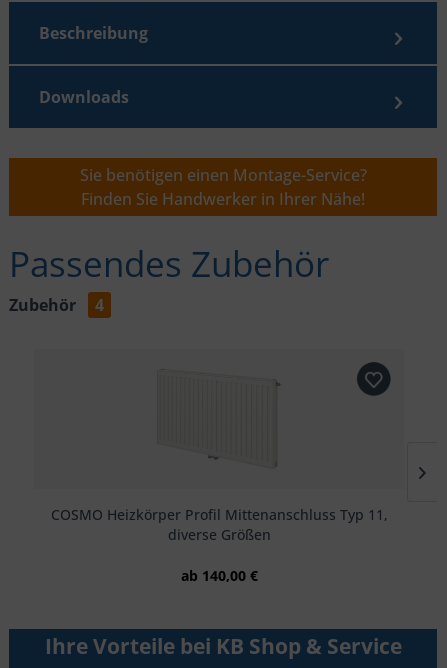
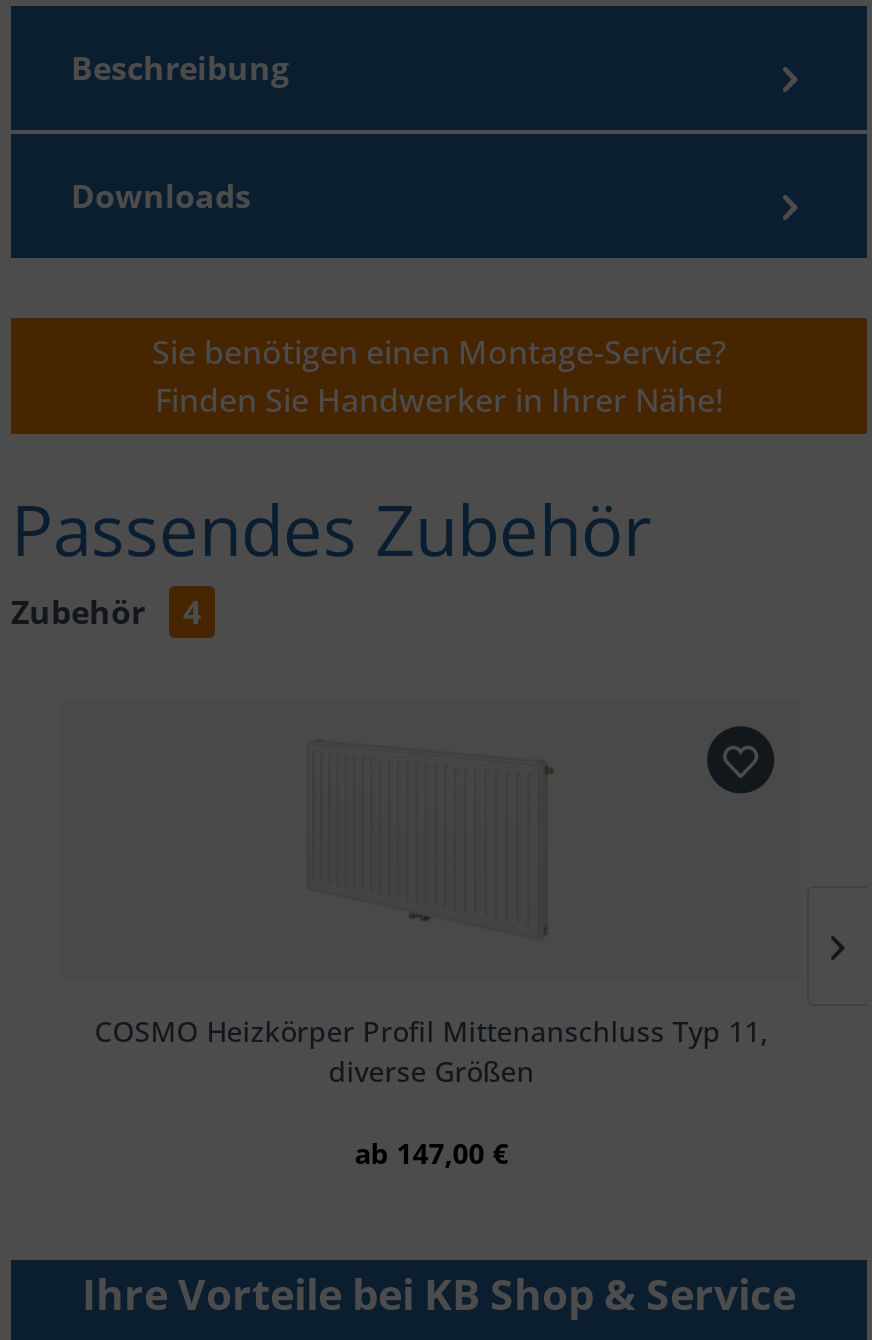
[181,565,258,584] ab 140,00 € -> [354,1133,508,1171] ab 147,00 €

